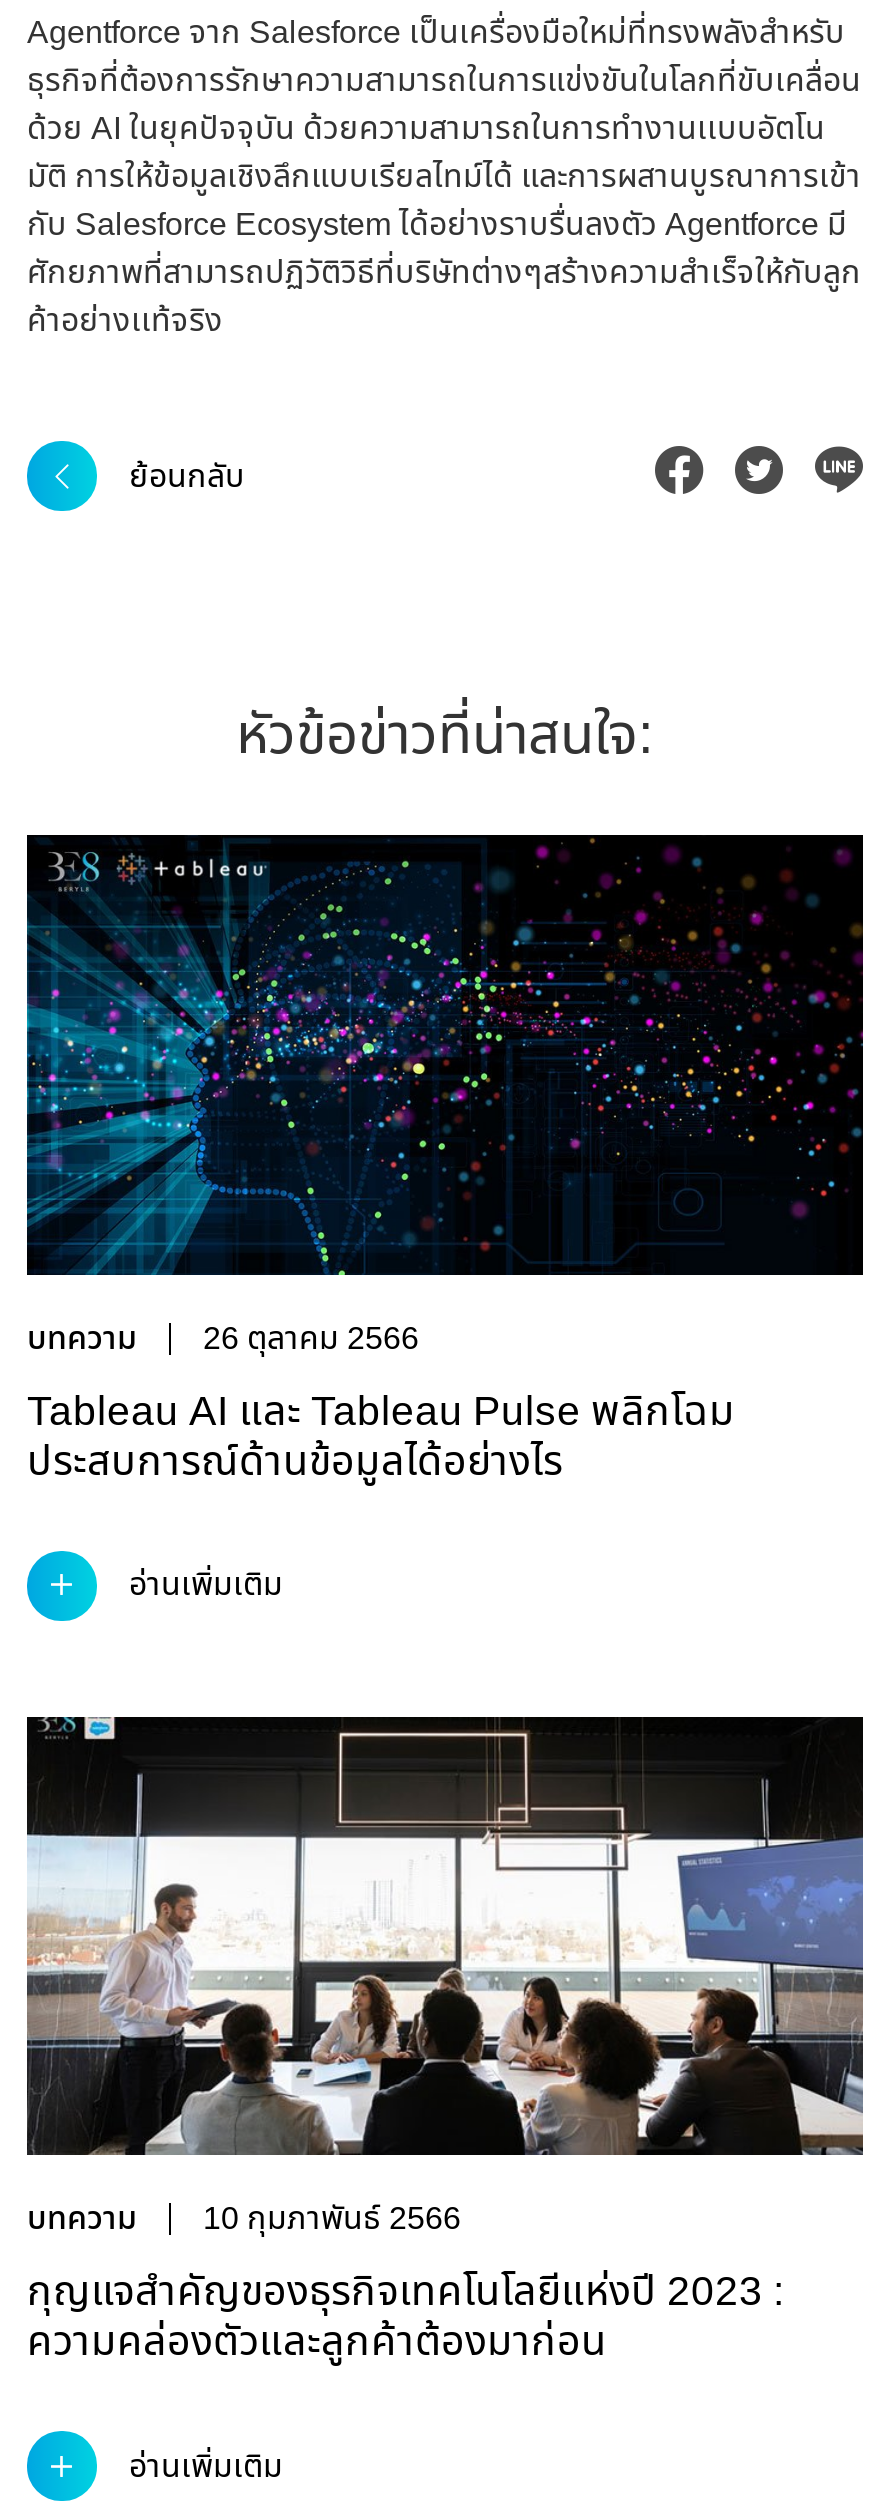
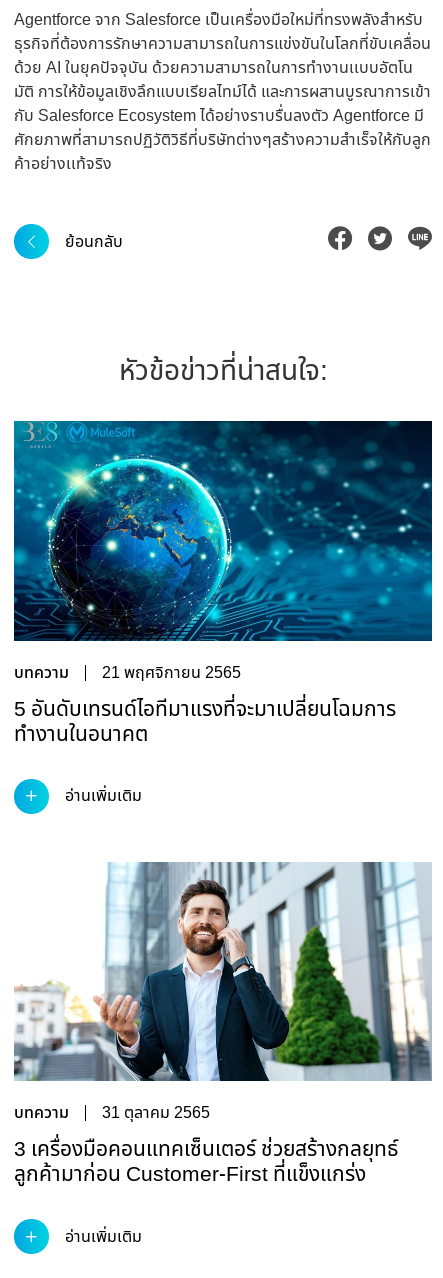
[25,833,865,1493] [image] | 26 ตุลาคม 2566 | Tableau AI และ Tableau Pulse พลิกโฉม | ประสบการณ์ด้านข้อมูลได้อย่างไร -> [13,420,433,750] [image] | 21 พฤศจิกายน 2565 | 5 อันดับเทรนด์ไอทีมาแรงที่จะมาเปลี่ยนโฉมการ | ทำงานในอนาคต
[25,1715,865,2374] [image] | 10 กุมภาพันธ์ 2566 | กุญแจสำคัญของธุรกิจเทคโนโลยีแห่งปี 2023 : | ความคล่องตัวและลูกค้าต้องมาก่อน -> [13,861,432,1190] [image] | 31 ตุลาคม 2565 | 3 เครื่องมือคอนแทคเซ็นเตอร์ ช่วยสร้างกลยุทธ์ | ลูกค้ามาก่อน Customer-First ที่แข็งแกร่ง

